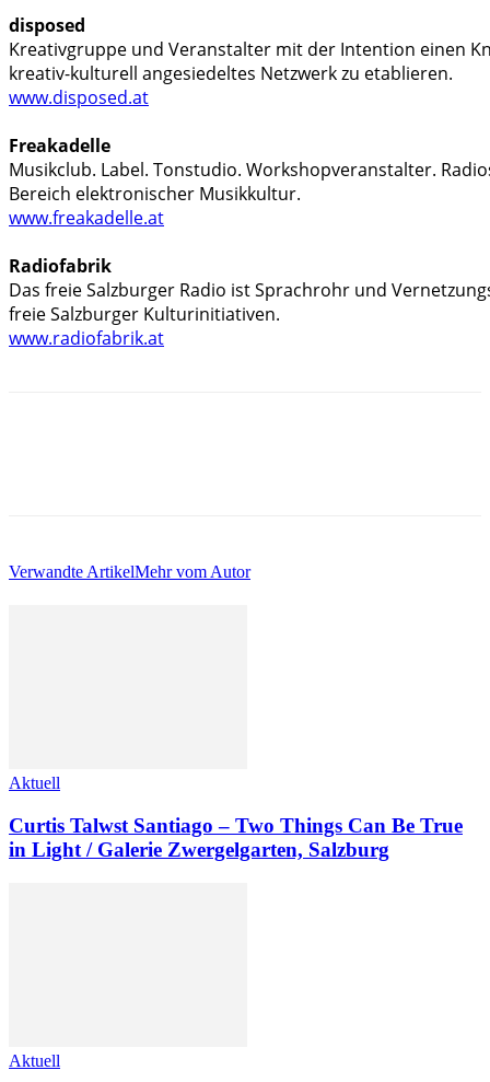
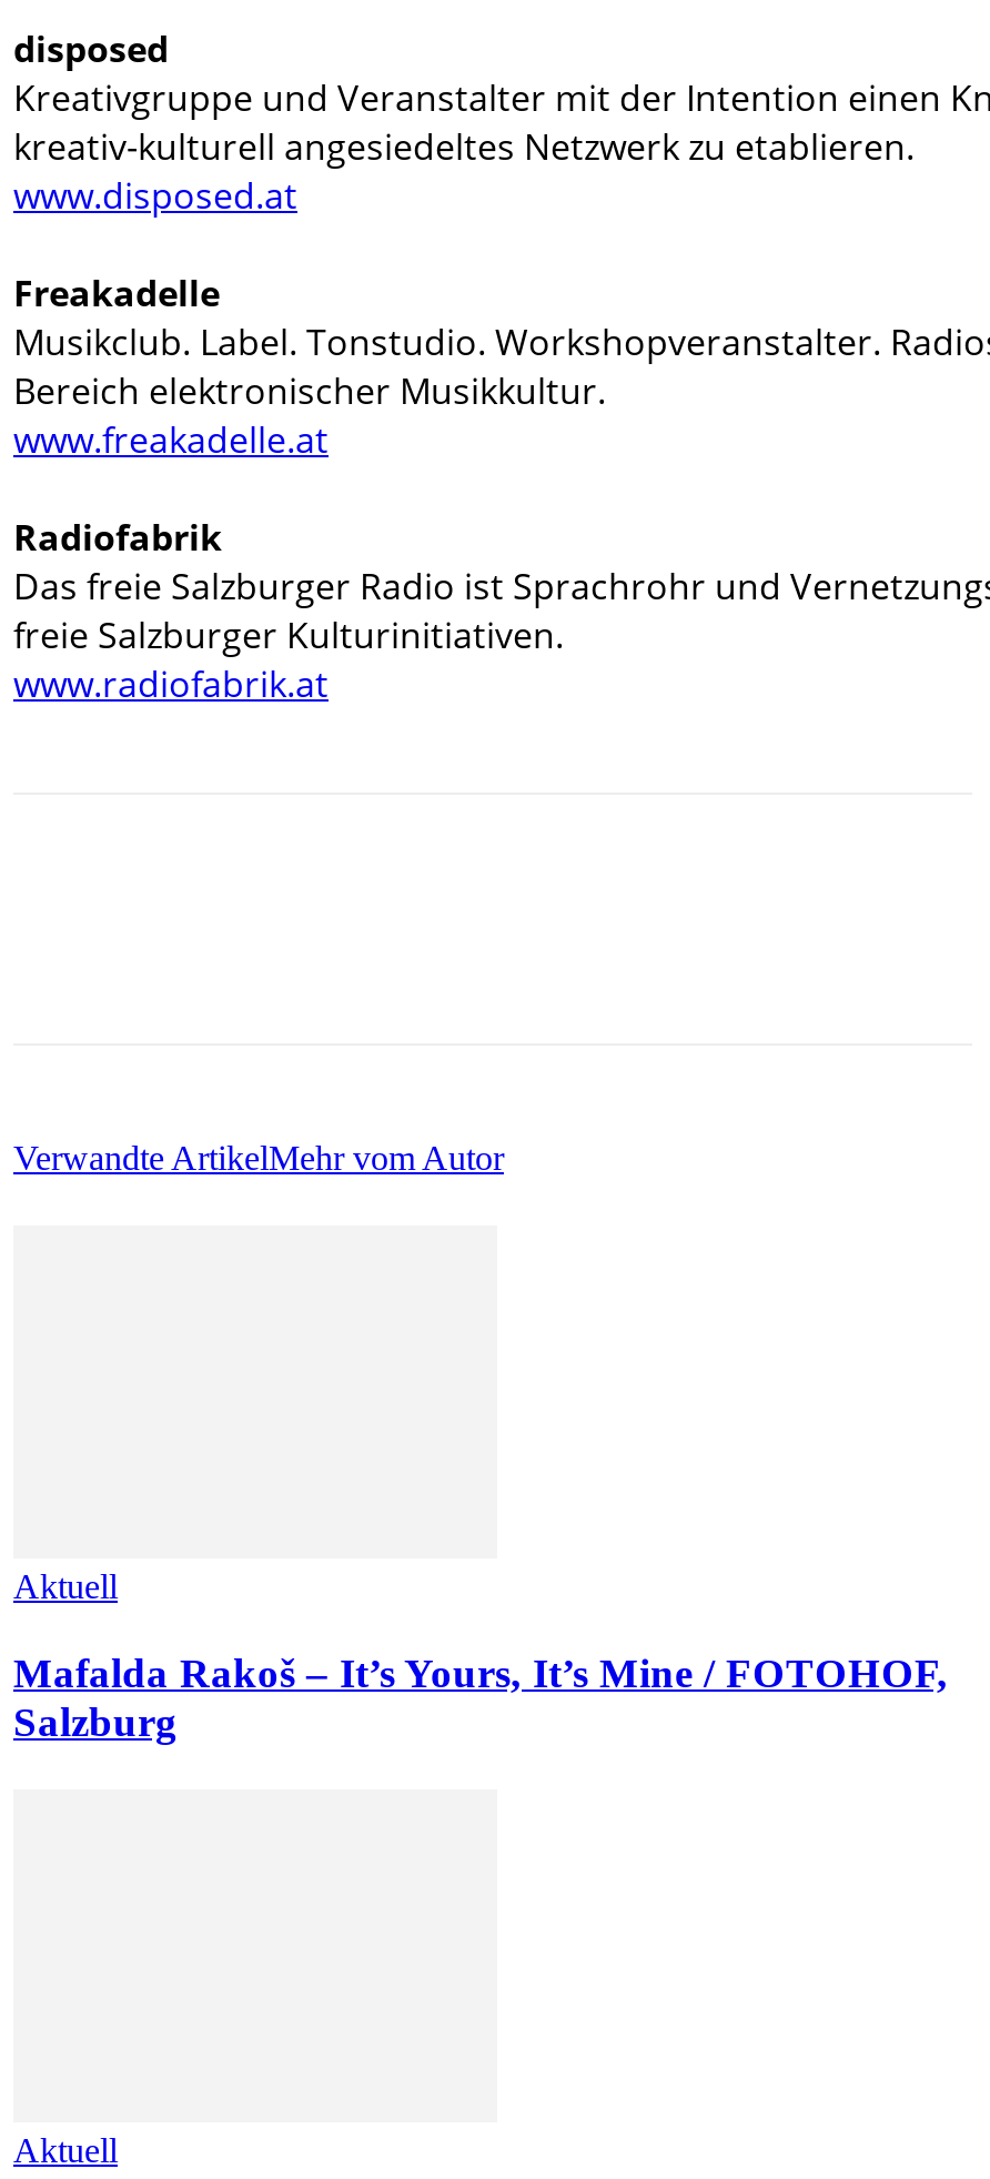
[9,814,463,861] Curtis Talwst Santiago – Two Things Can Be True | in Light / Galerie Zwergelgarten, Salzburg -> [13,1649,948,1745] Mafalda Rakoš – It’s Yours, It’s Mine / FOTOHOF, | Salzburg

